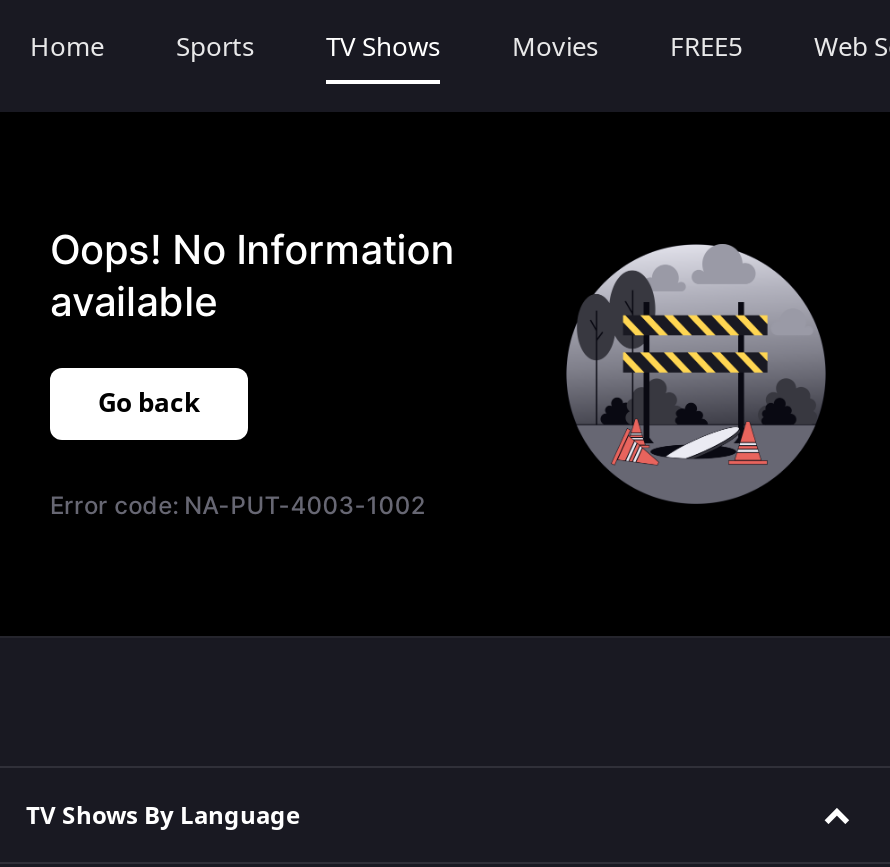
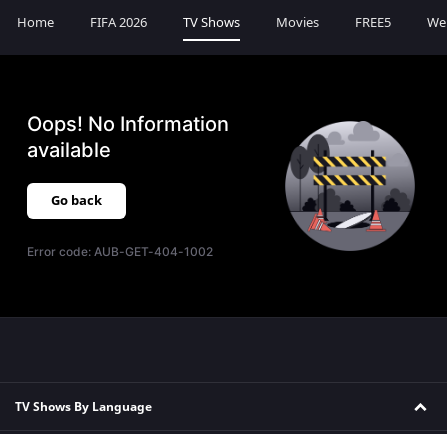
[176,28,254,66] Sports -> [90,13,147,32] FIFA 2026
[50,490,425,520] Error code: NA-PUT-4003-1002 -> [27,244,213,259] Error code: AUB-GET-404-1002

